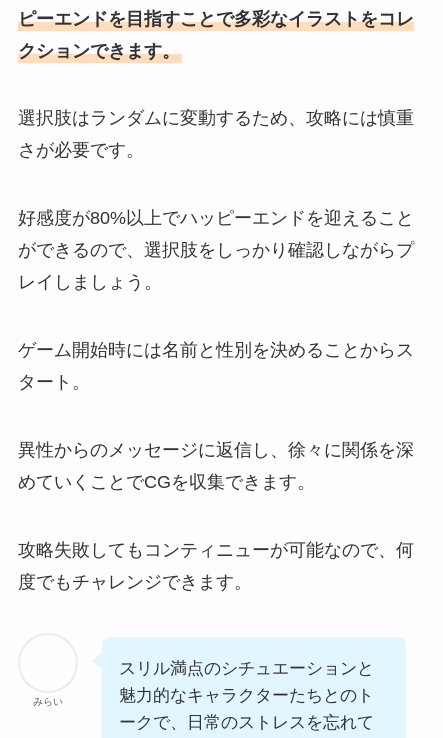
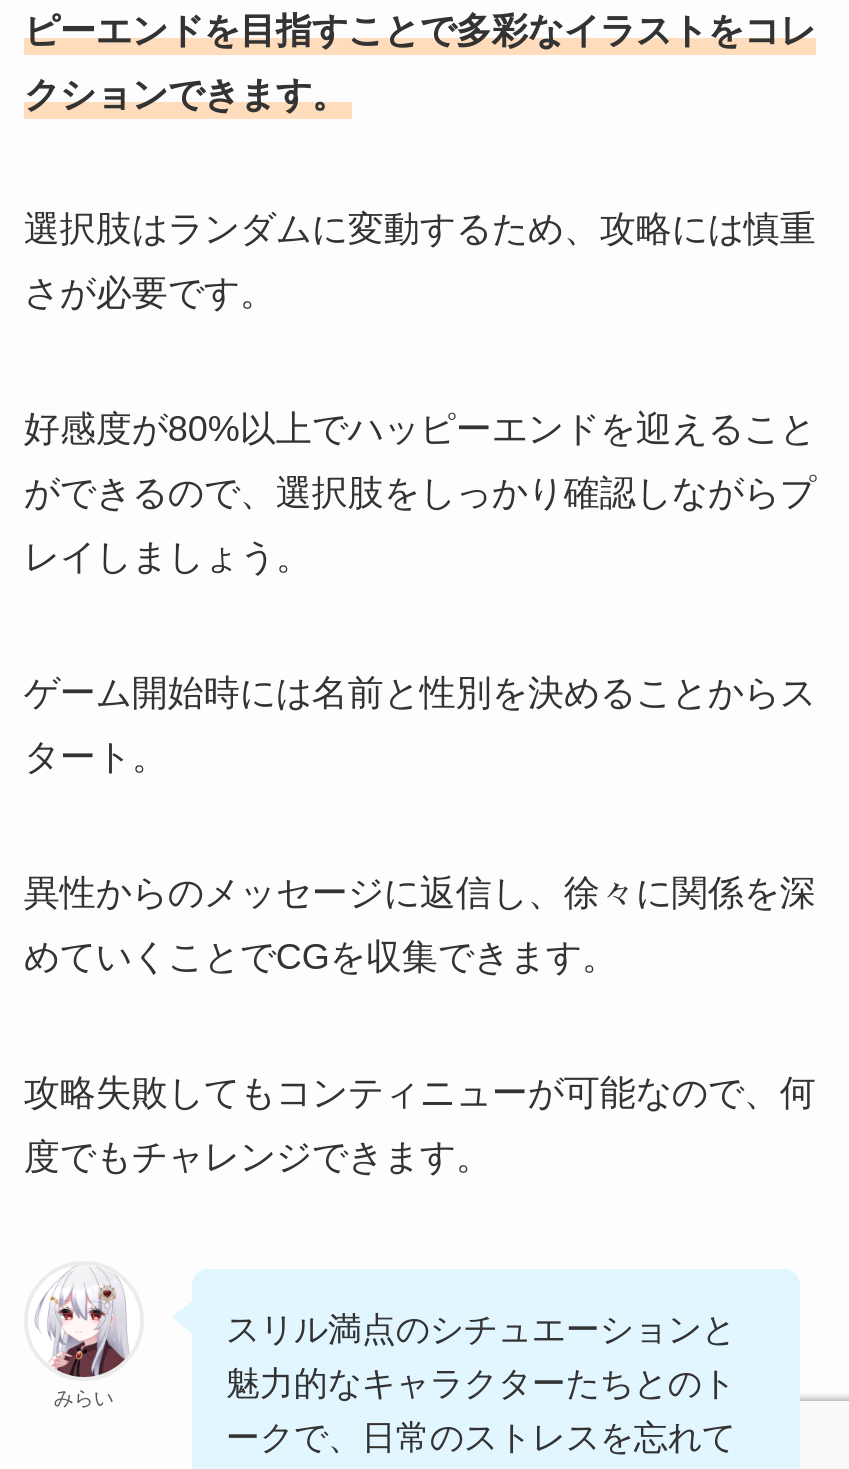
none -> [34,1269,130,1379] [image]

